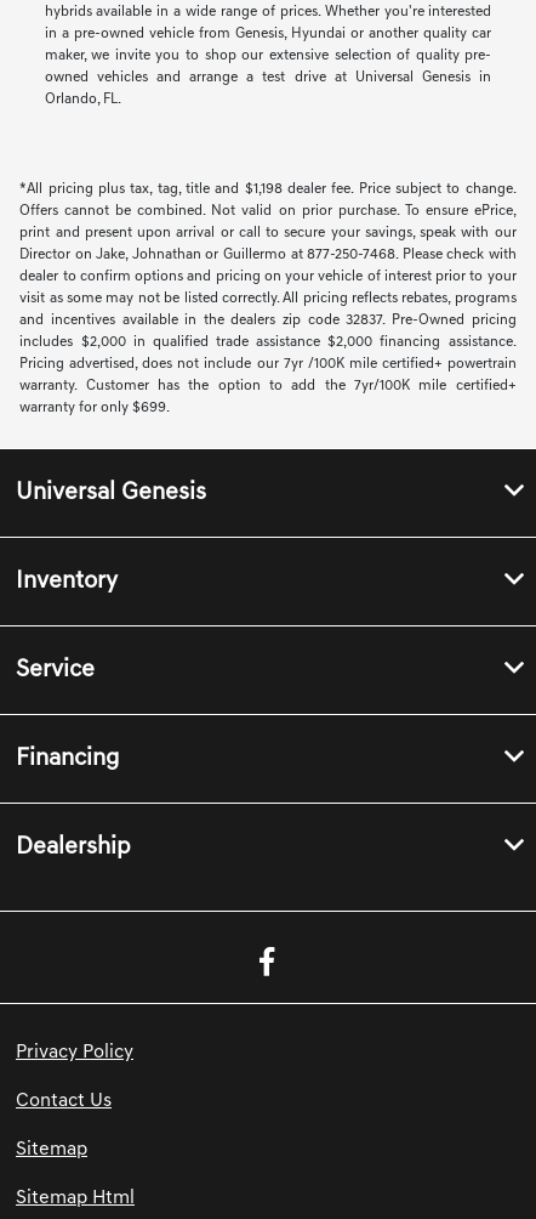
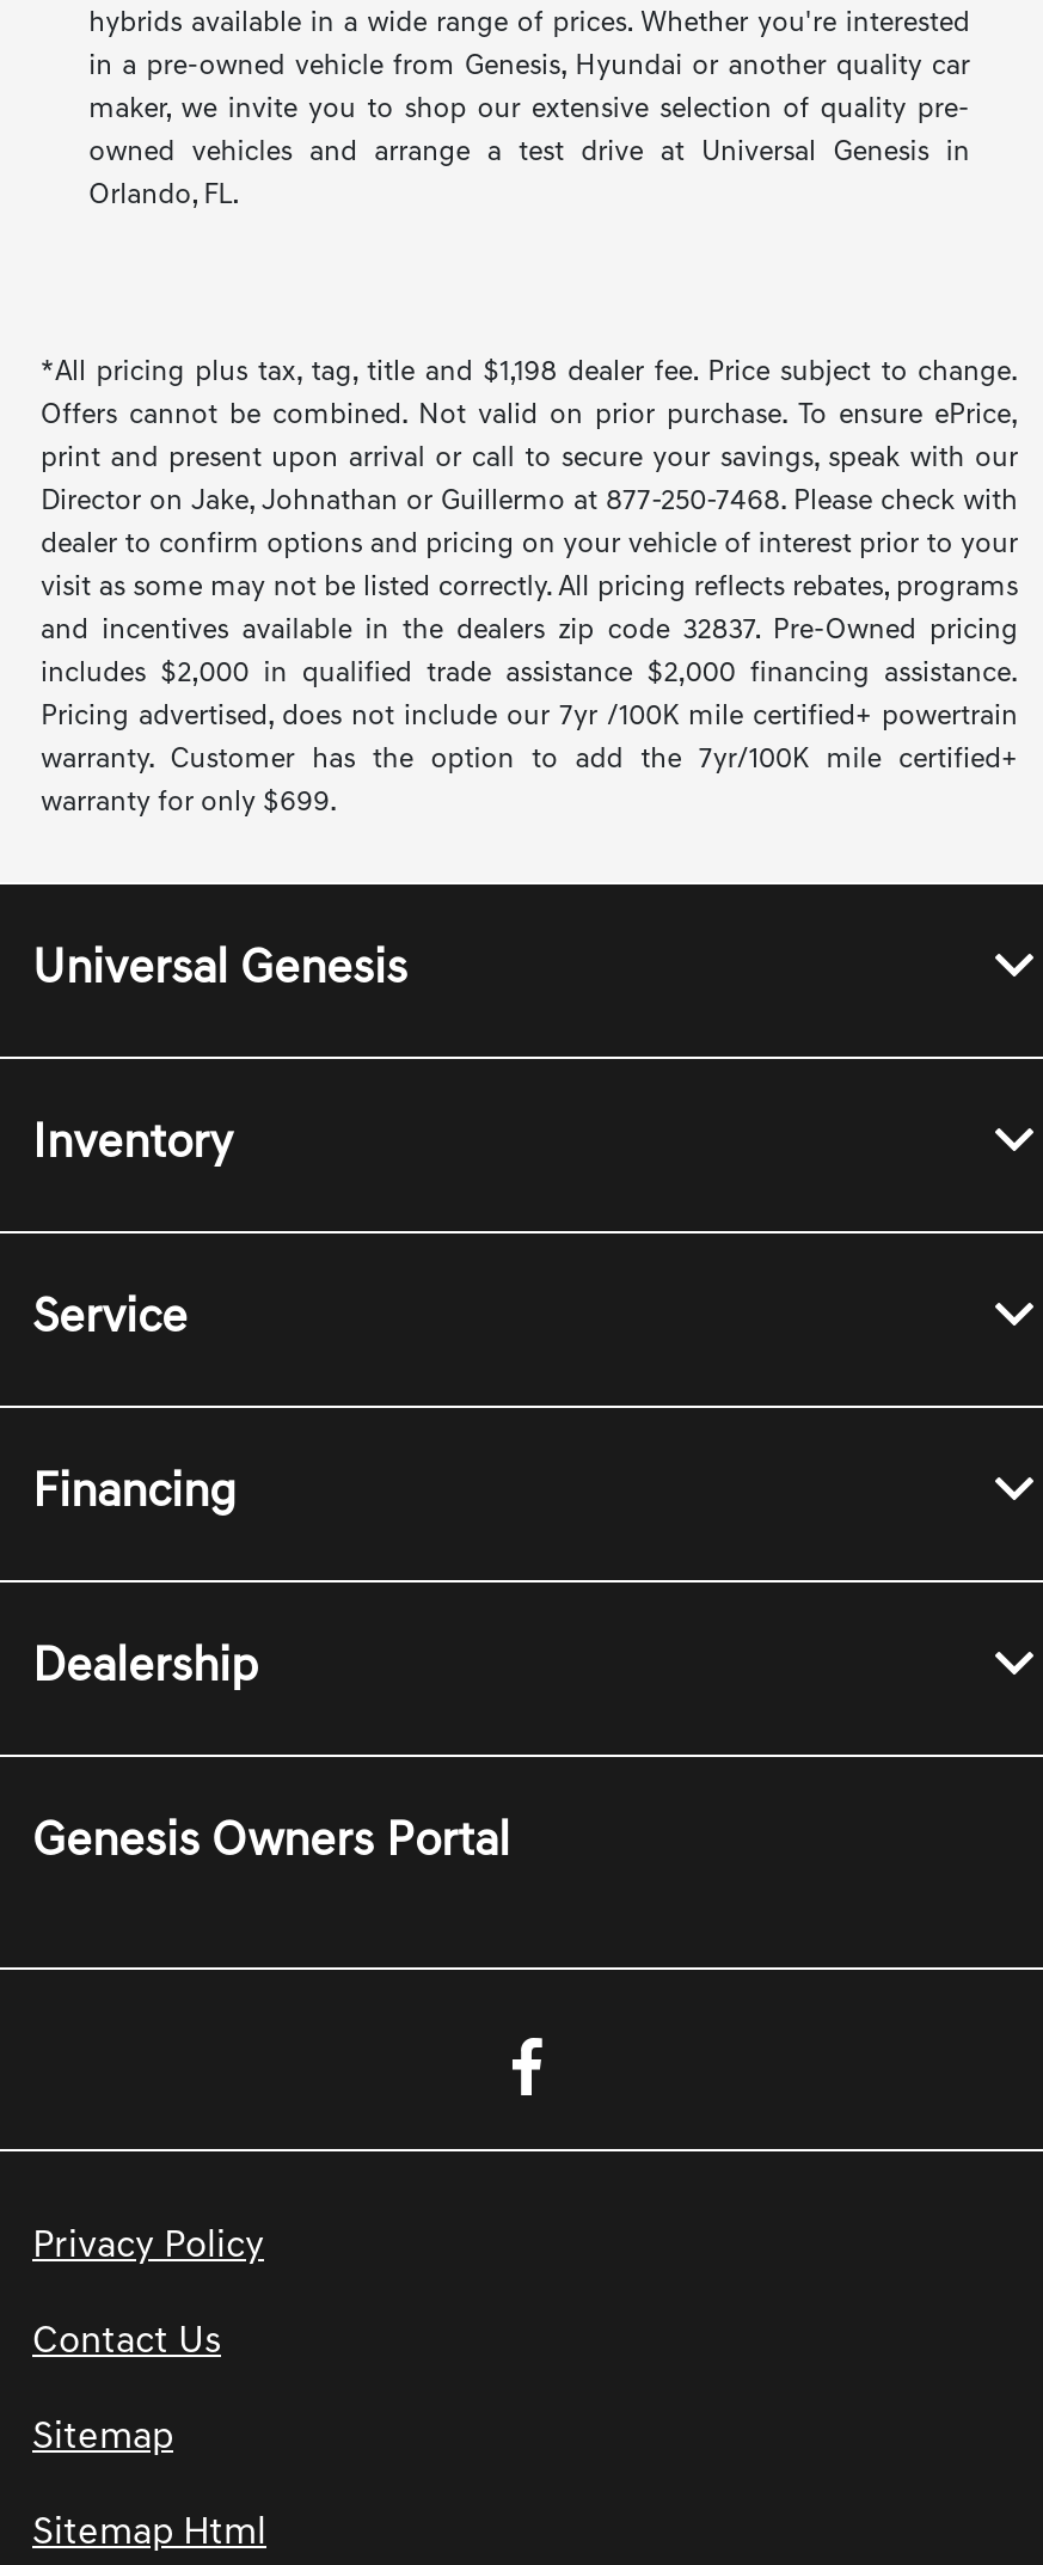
none -> [32,1819,510,1866] Genesis Owners Portal

